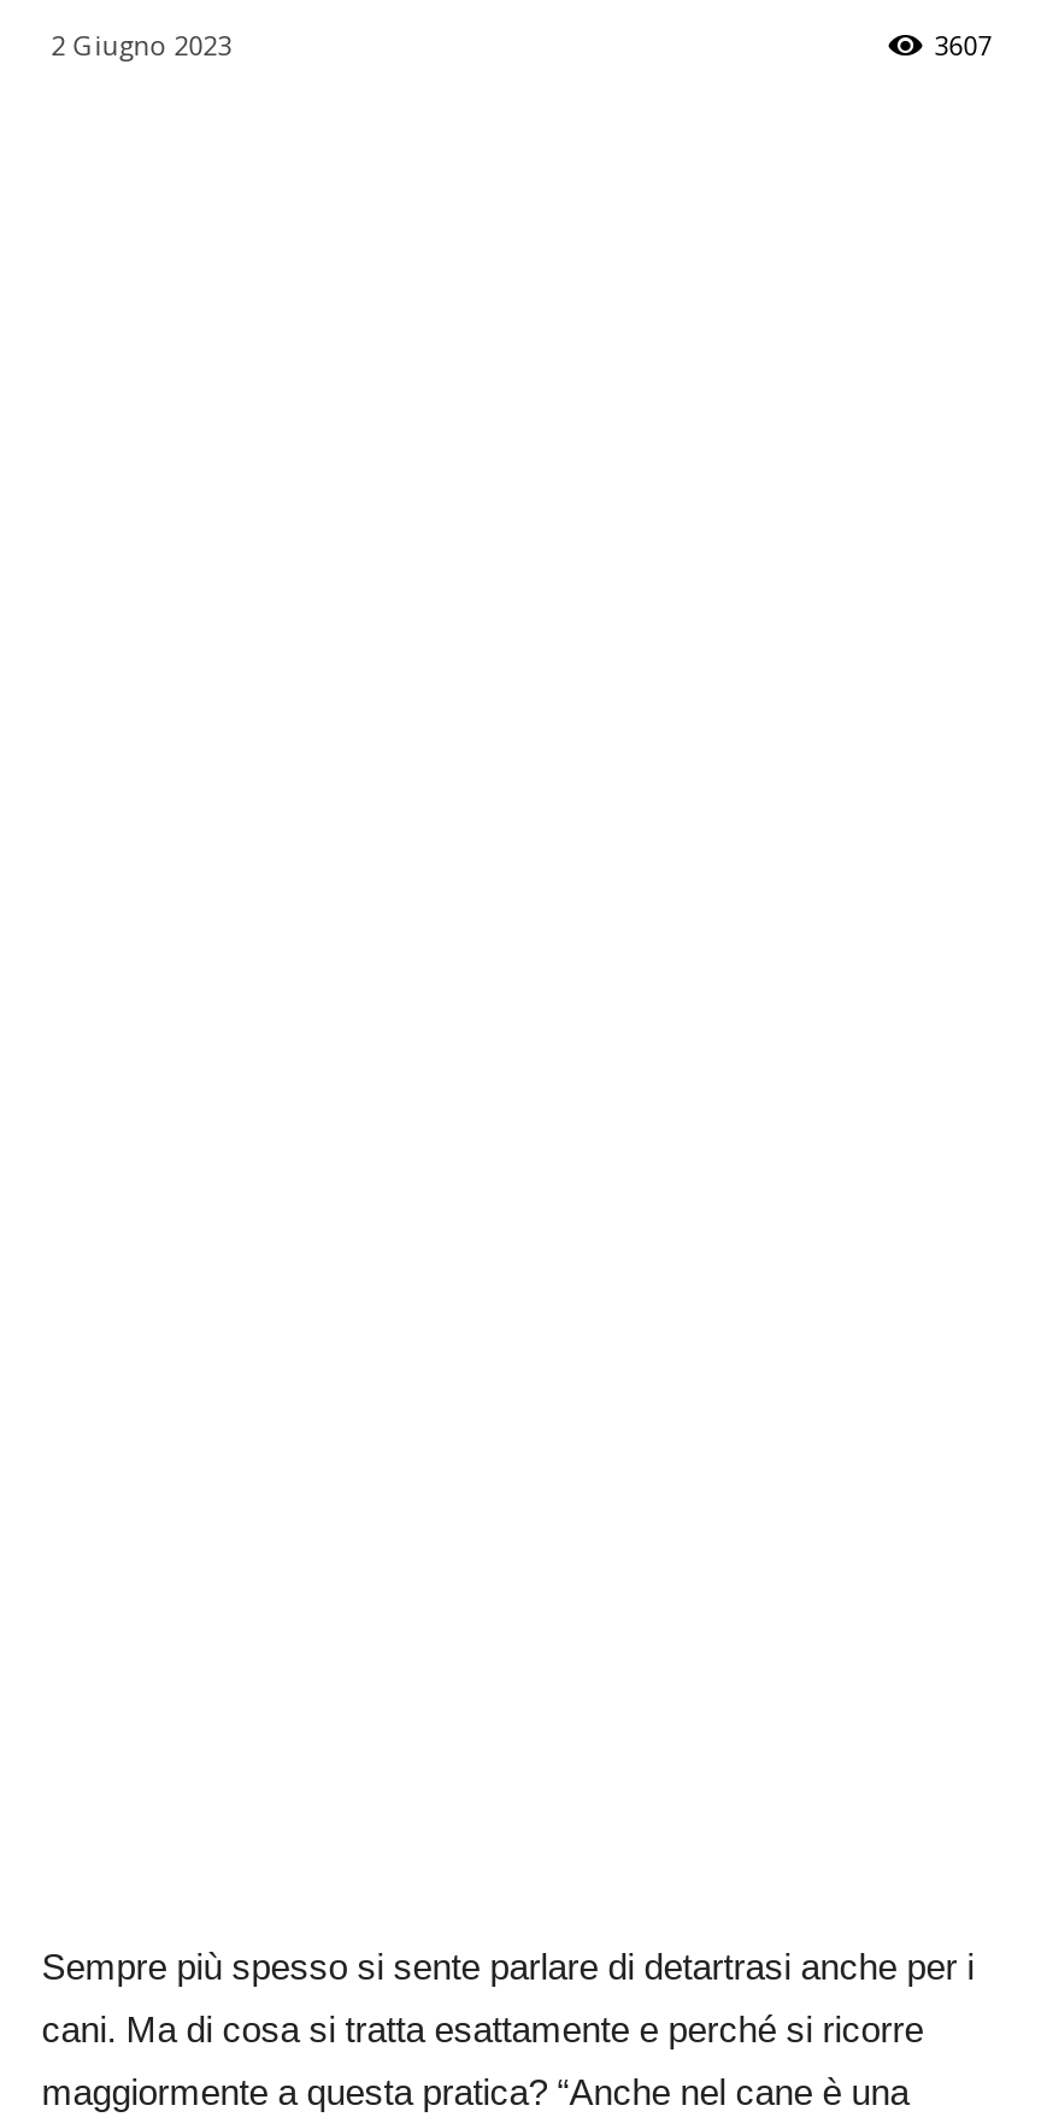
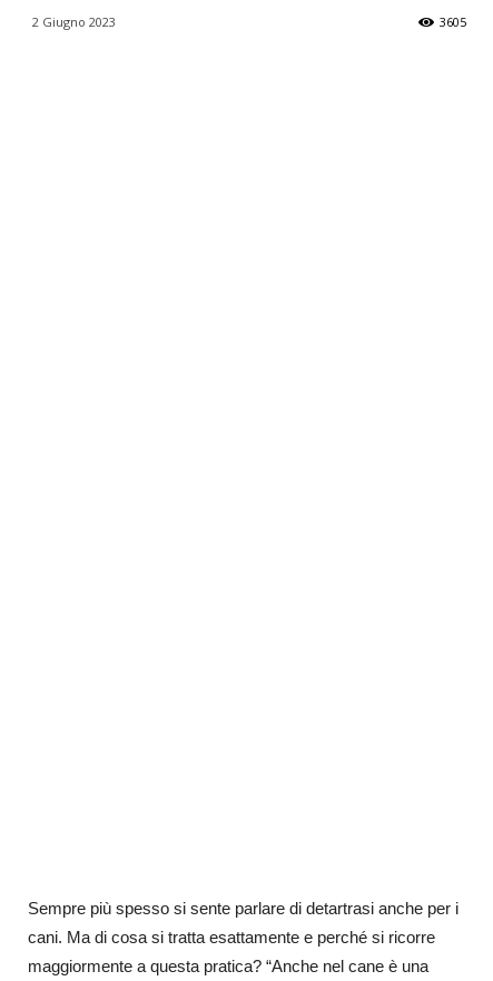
[934,27,992,63] 3607 -> [440,13,467,30] 3605

